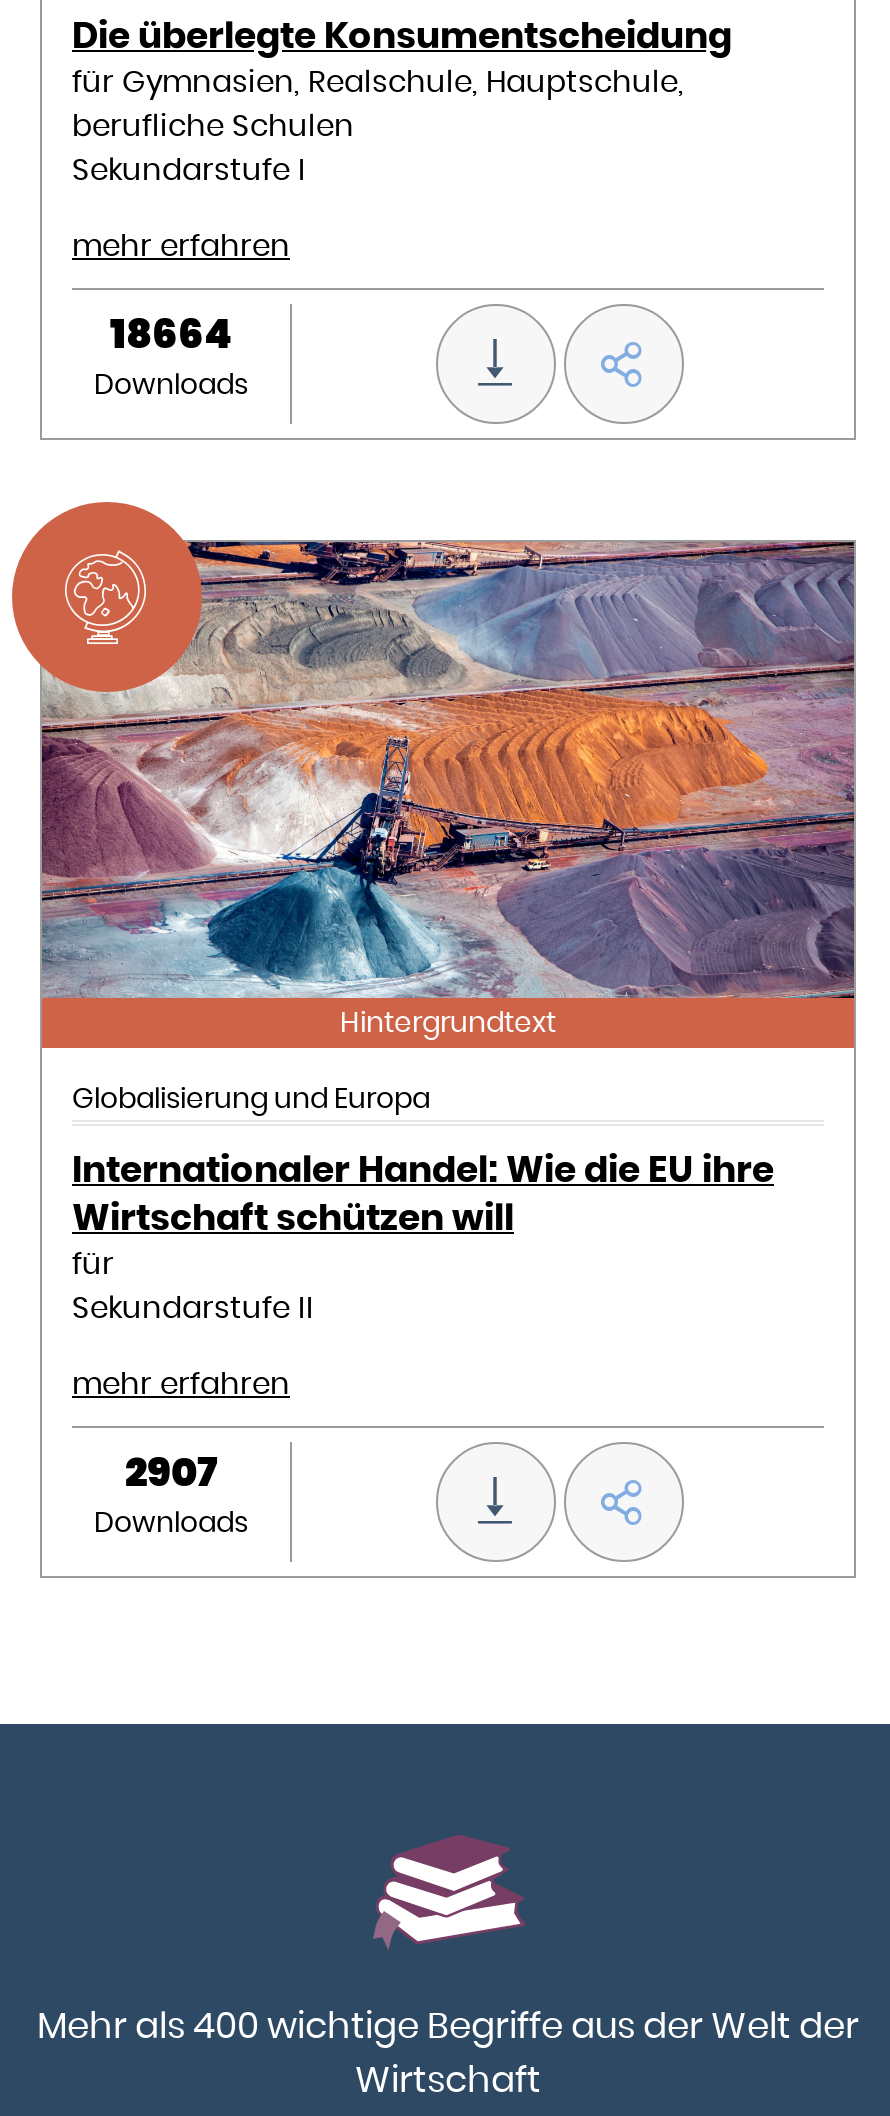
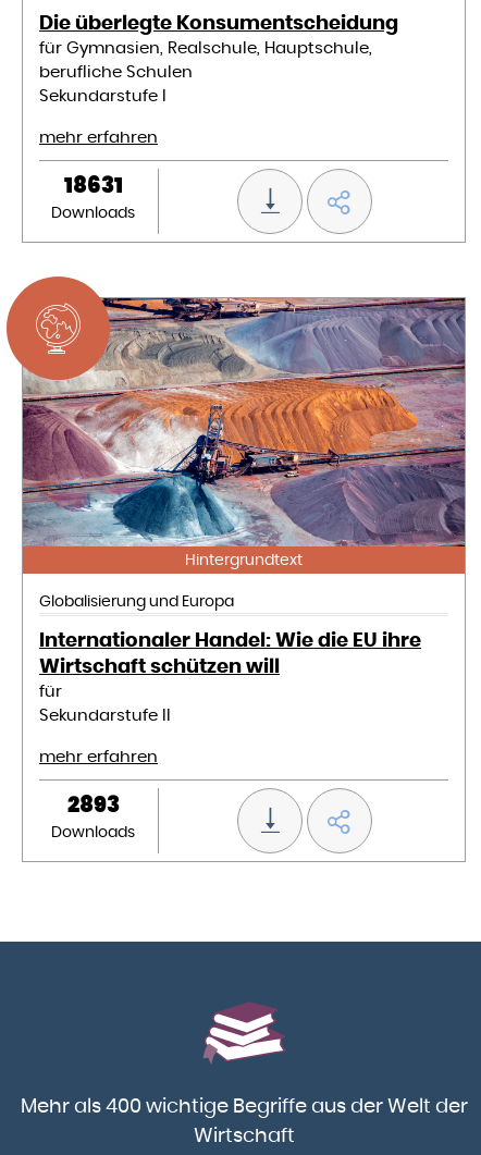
[110,306,232,362] 18664 -> [64,170,122,200] 18631
[125,1445,217,1501] 2907 -> [67,790,119,820] 2893

